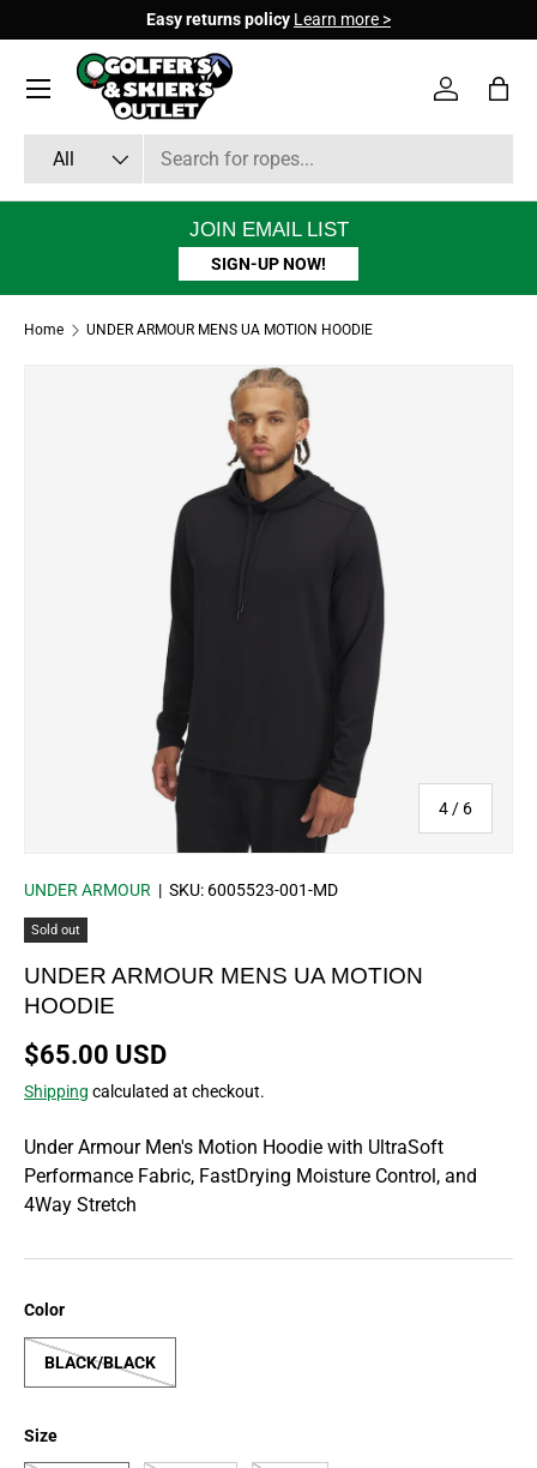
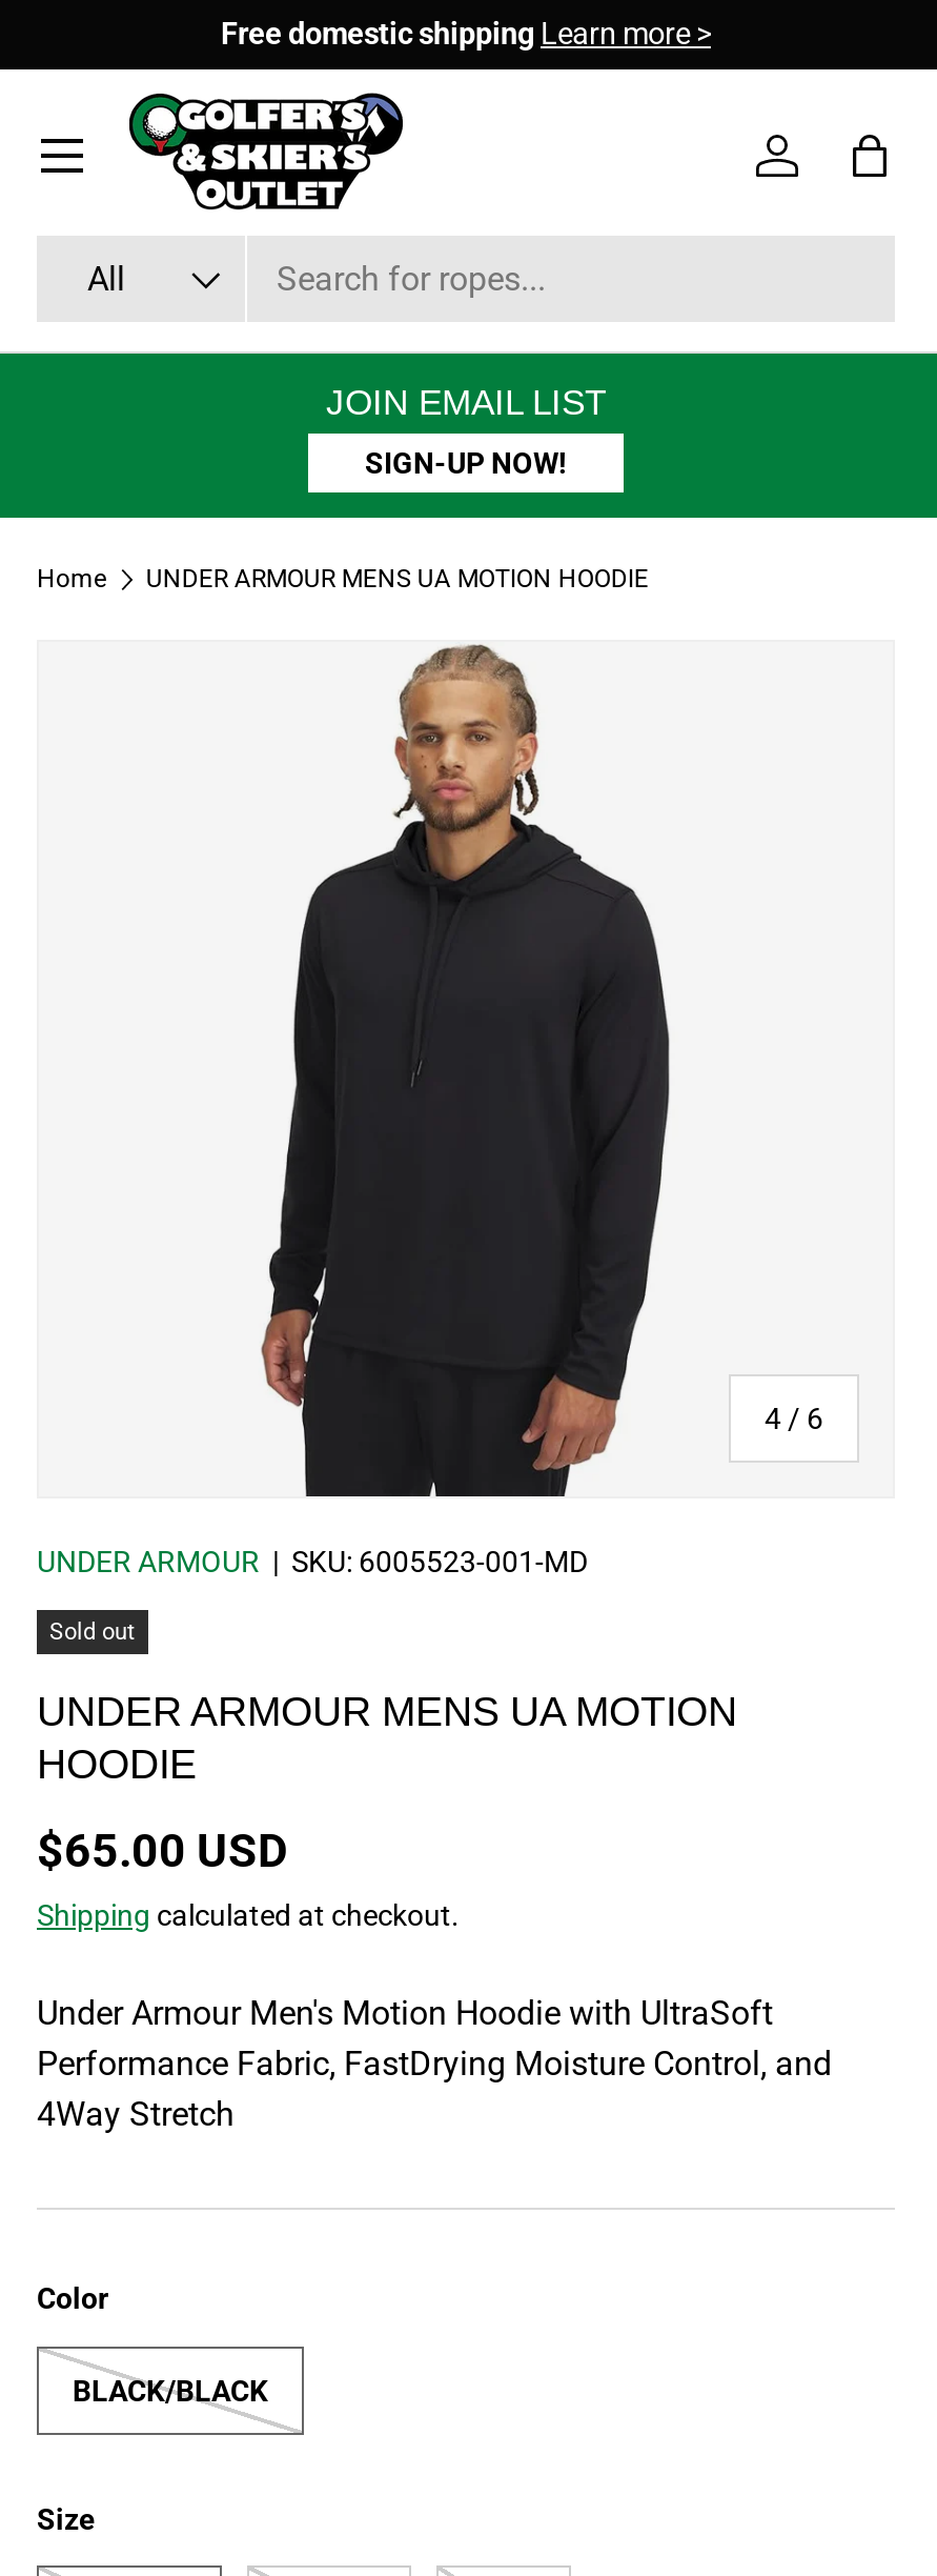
[146,10,391,30] Easy returns policy Learn more > -> [221,17,711,53] Free domestic shipping Learn more >

